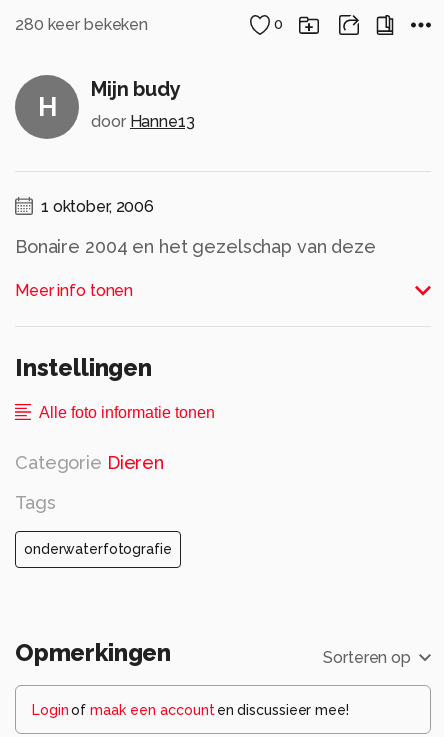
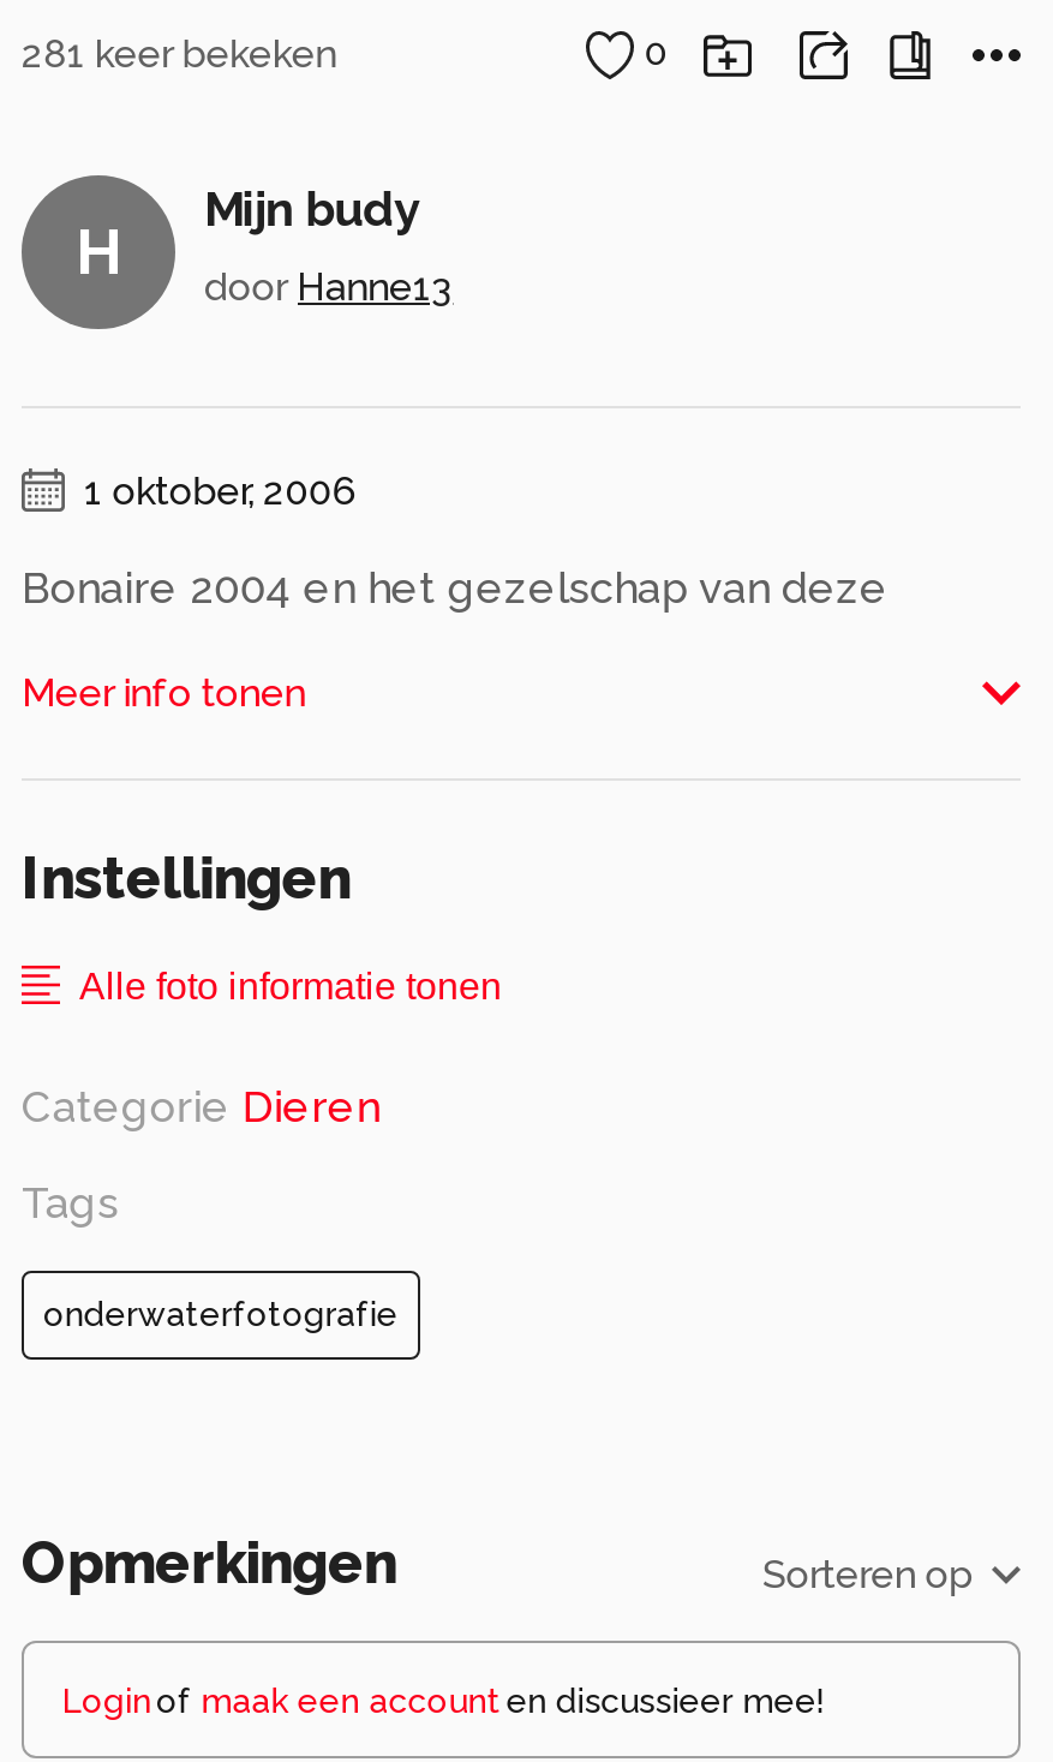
[15,15,148,34] 280 keer bekeken -> [22,31,336,77] 281 keer bekeken

